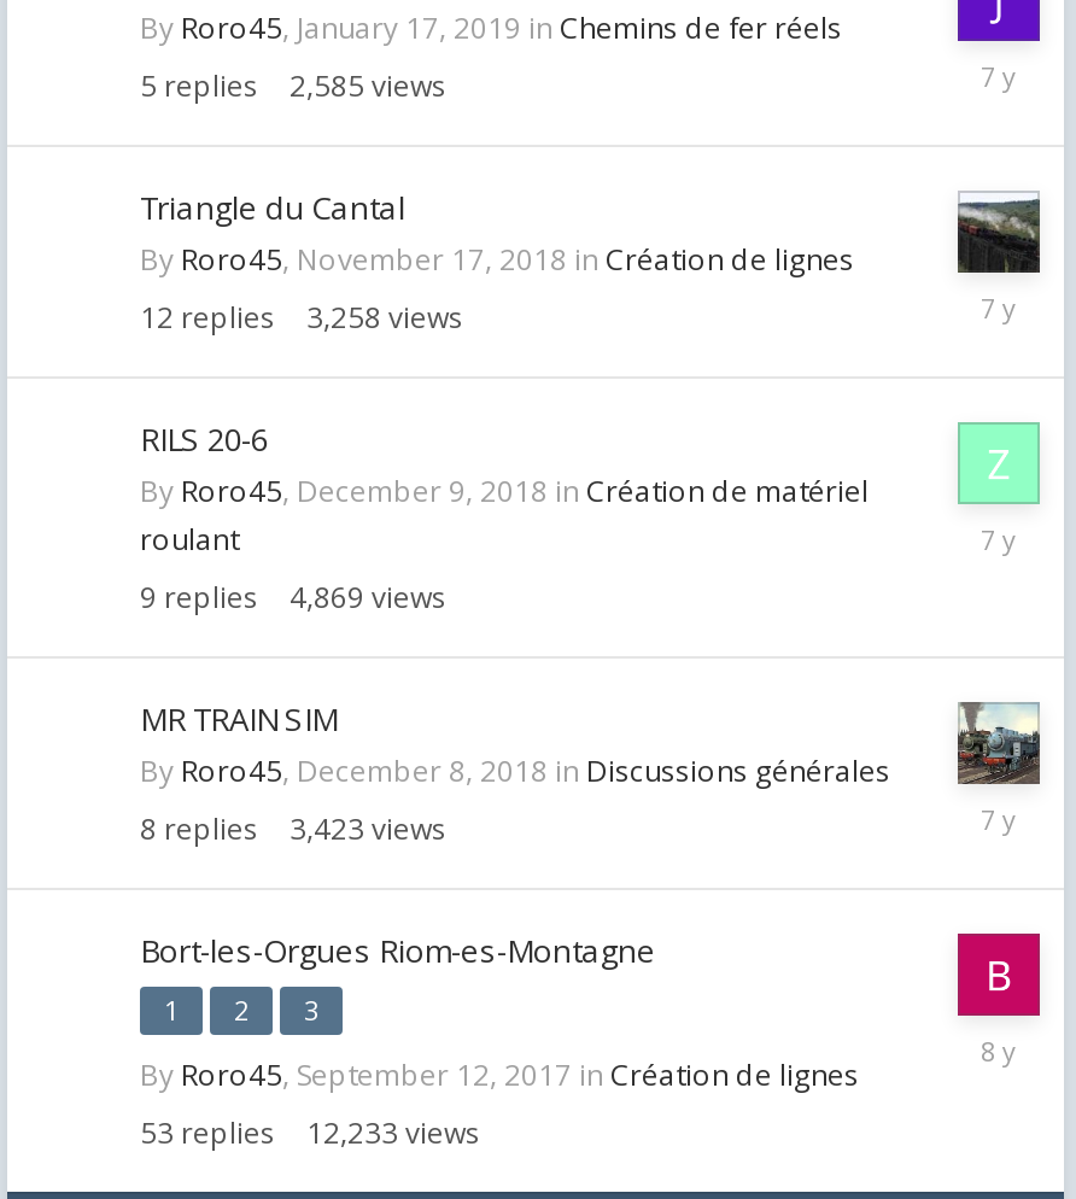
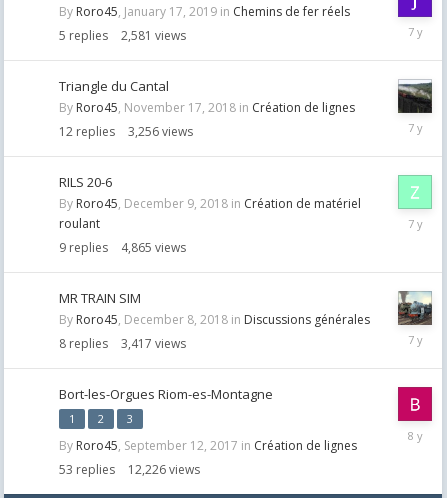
[140,65,446,106] 5 replies 2,585 views -> [59,27,186,44] 5 replies 2,581 views
[140,297,463,338] 12 replies 3,258 views -> [59,123,193,140] 12 replies 3,256 views
[140,577,446,618] 9 replies 4,869 views -> [59,239,186,256] 9 replies 4,865 views
[140,808,446,849] 8 replies 3,423 views -> [59,335,186,352] 8 replies 3,417 views
[140,1112,480,1153] 53 replies 12,233 views -> [59,461,200,478] 53 replies 12,226 views

